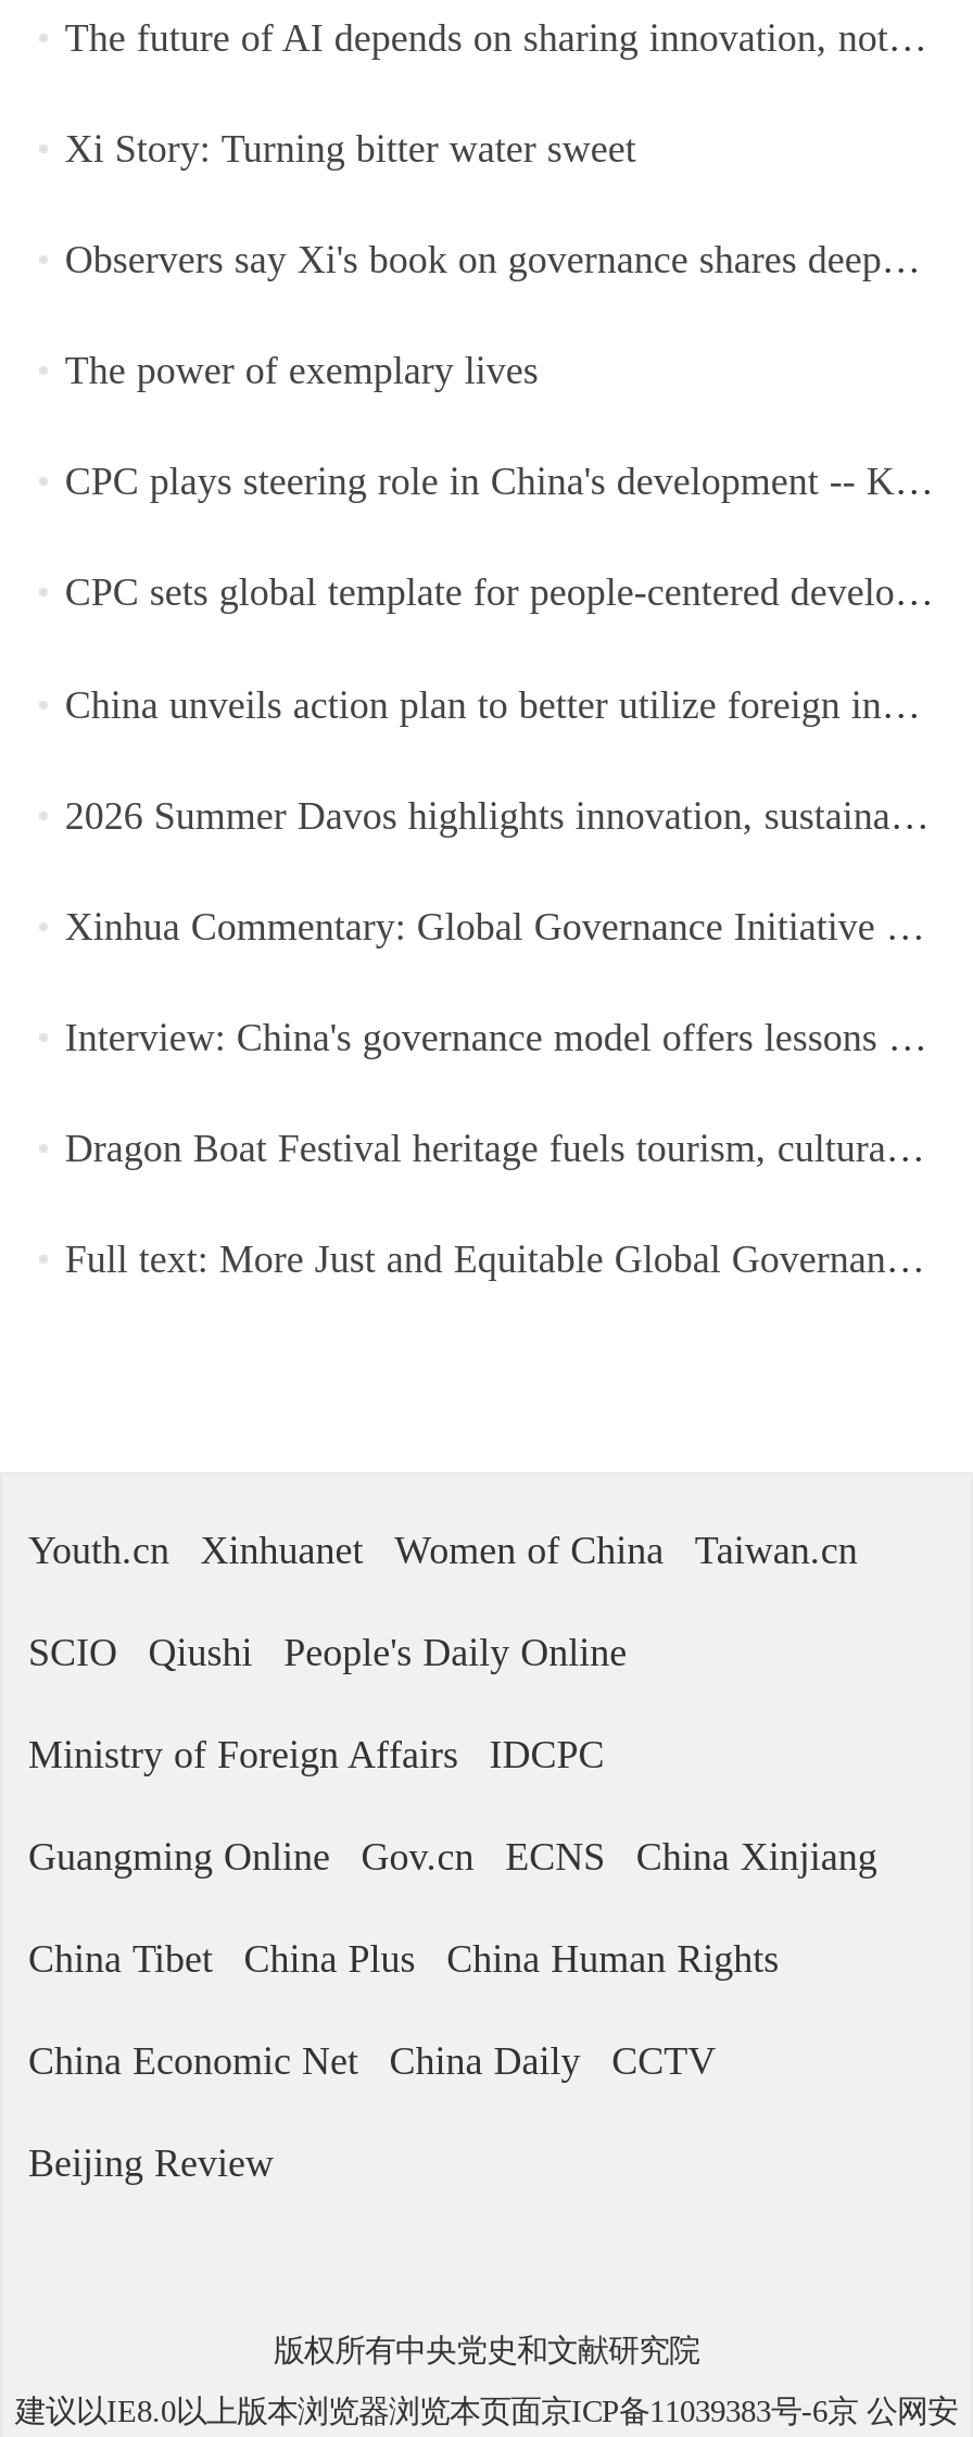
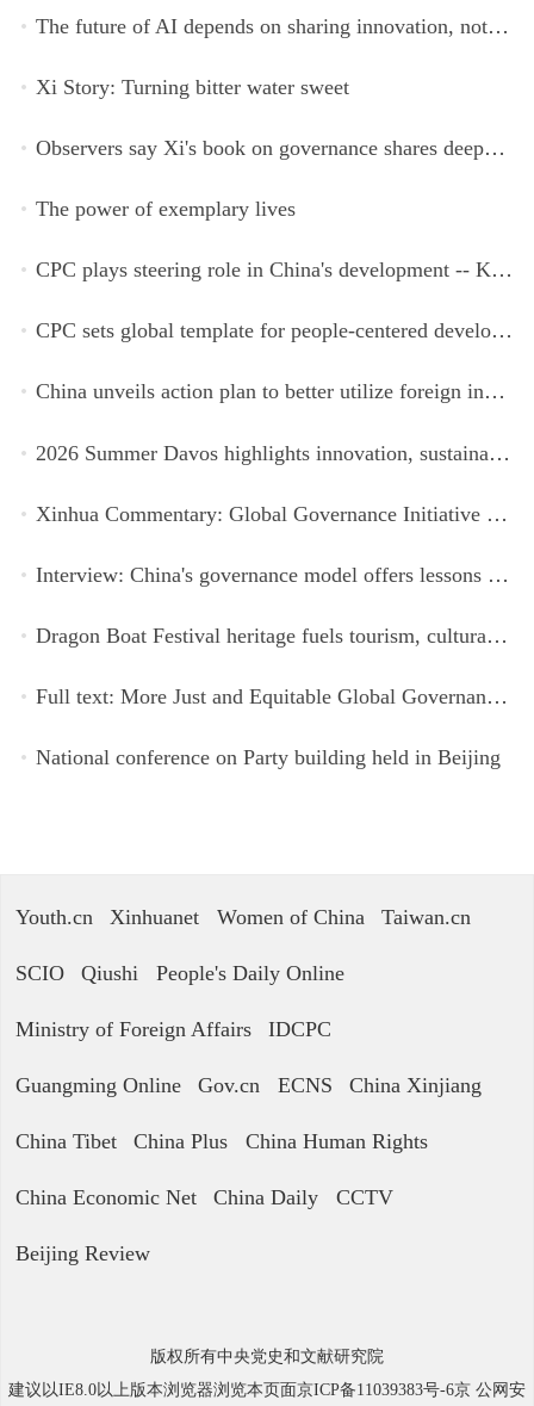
none -> [36,745,500,769] National conference on Party building held in Beijing

